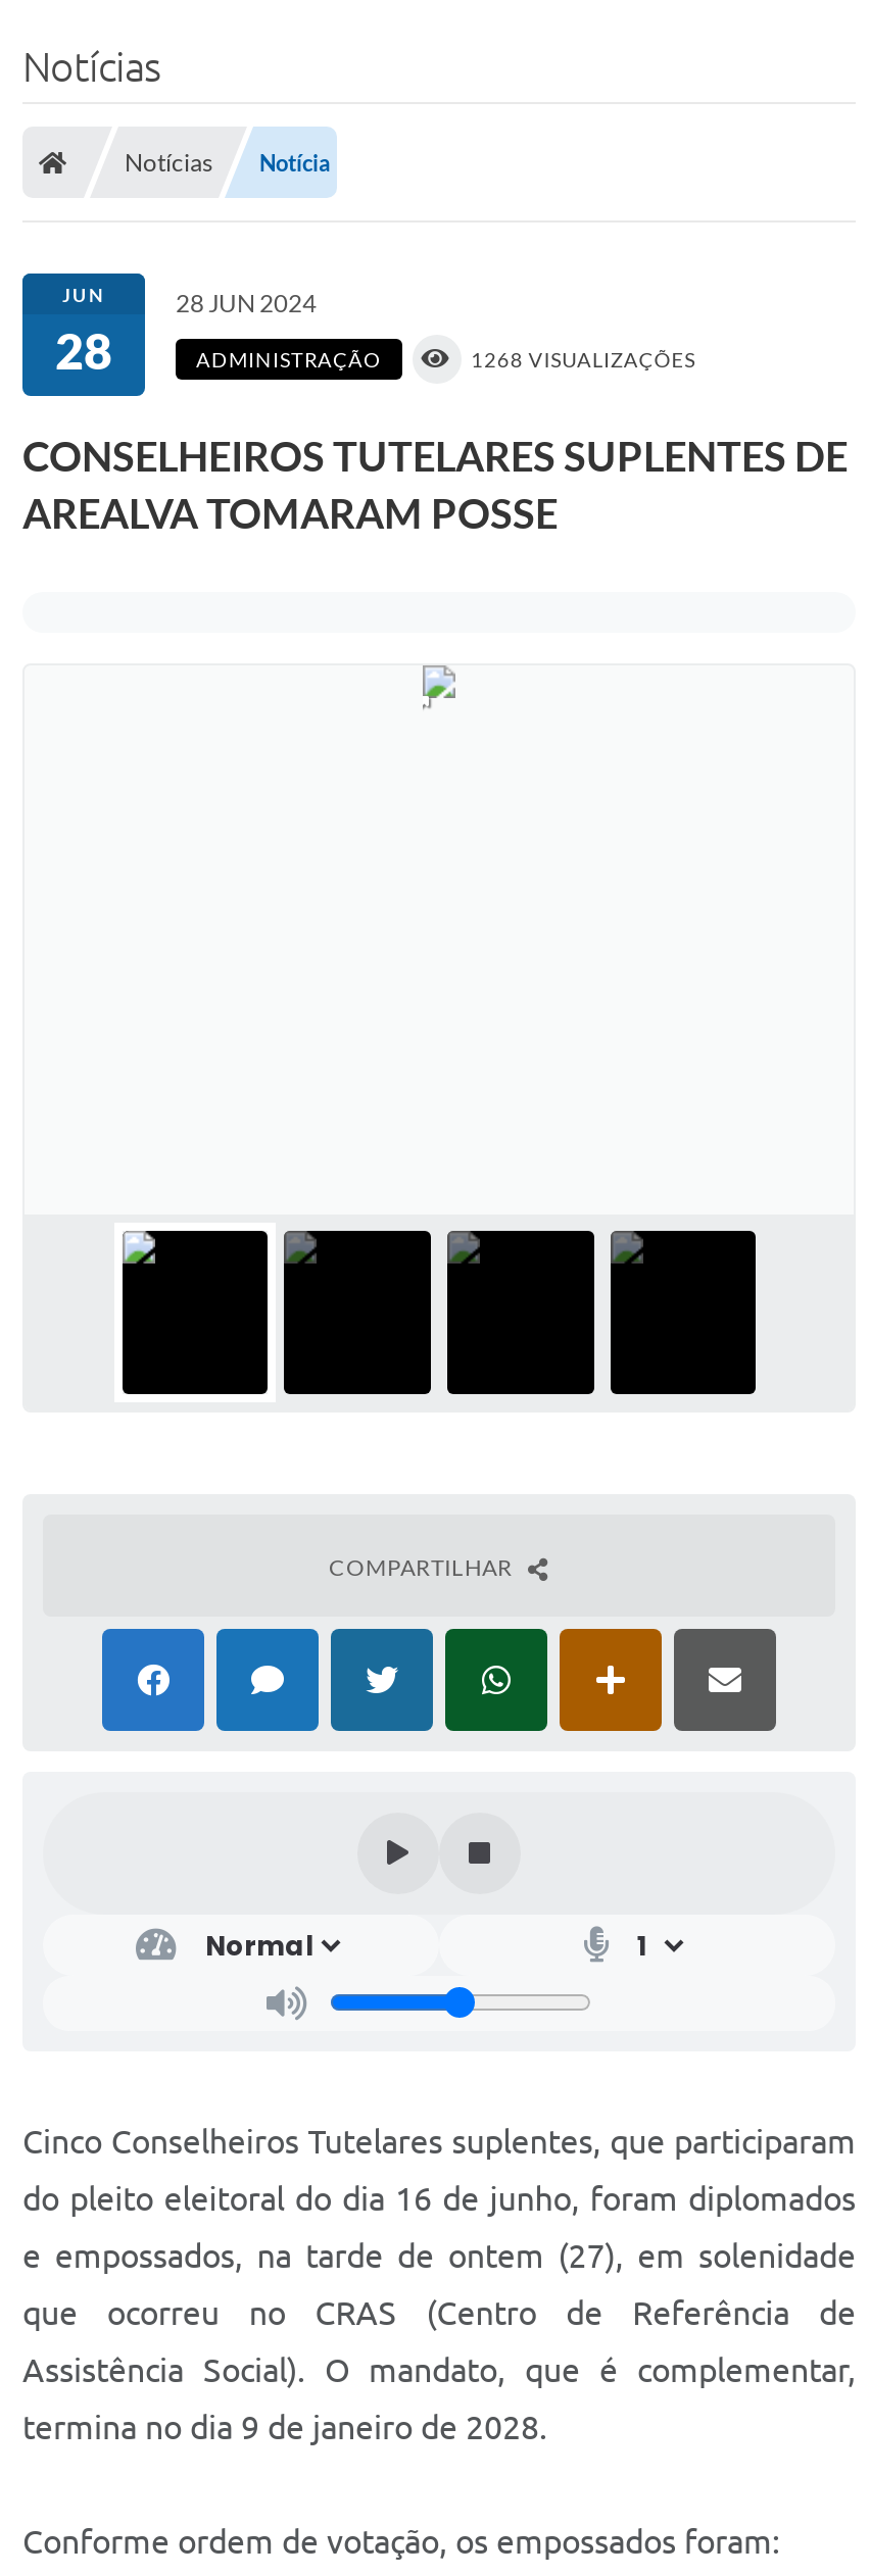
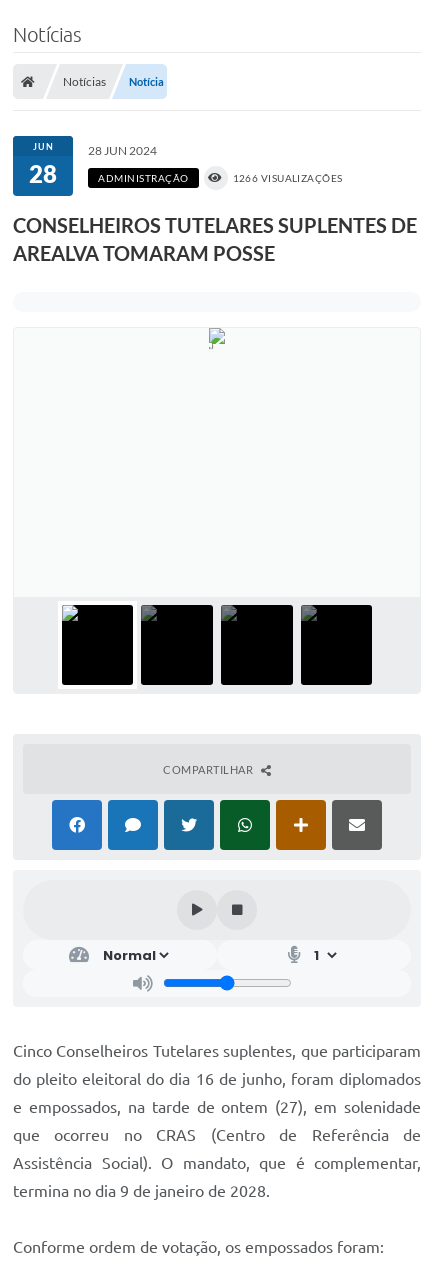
[471,348,696,373] 1268 VISUALIZAÇÕES -> [232,172,343,184] 1266 VISUALIZAÇÕES

